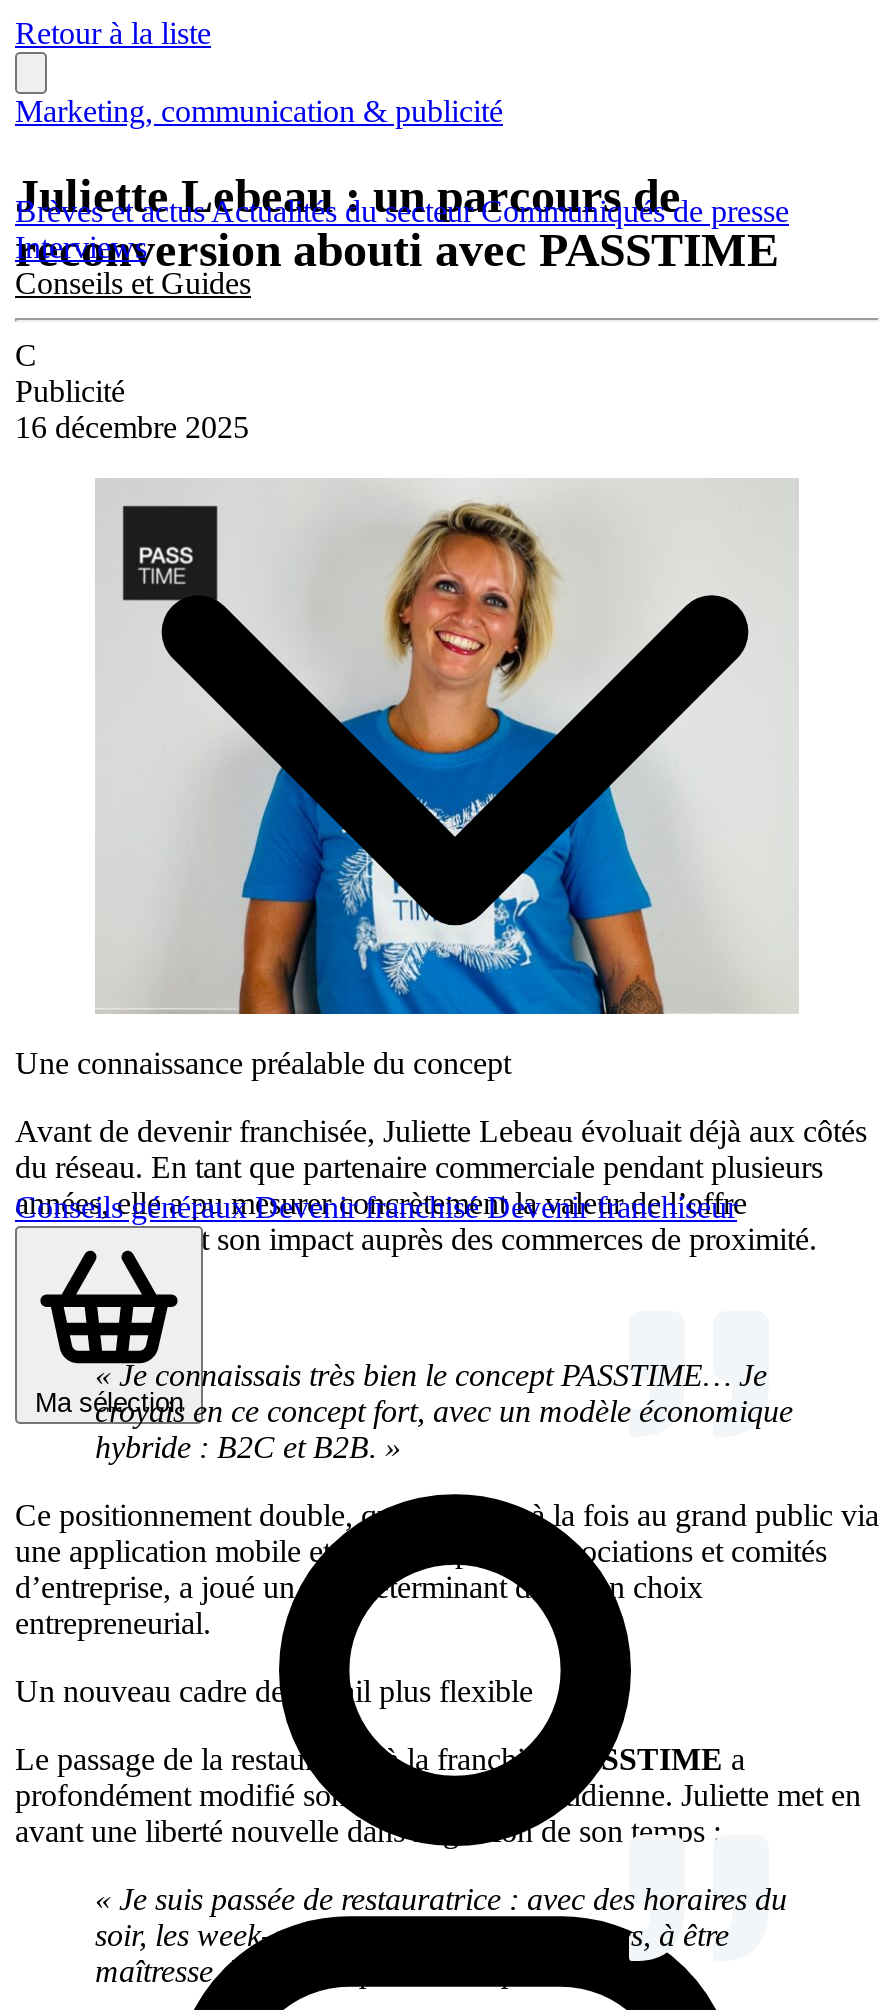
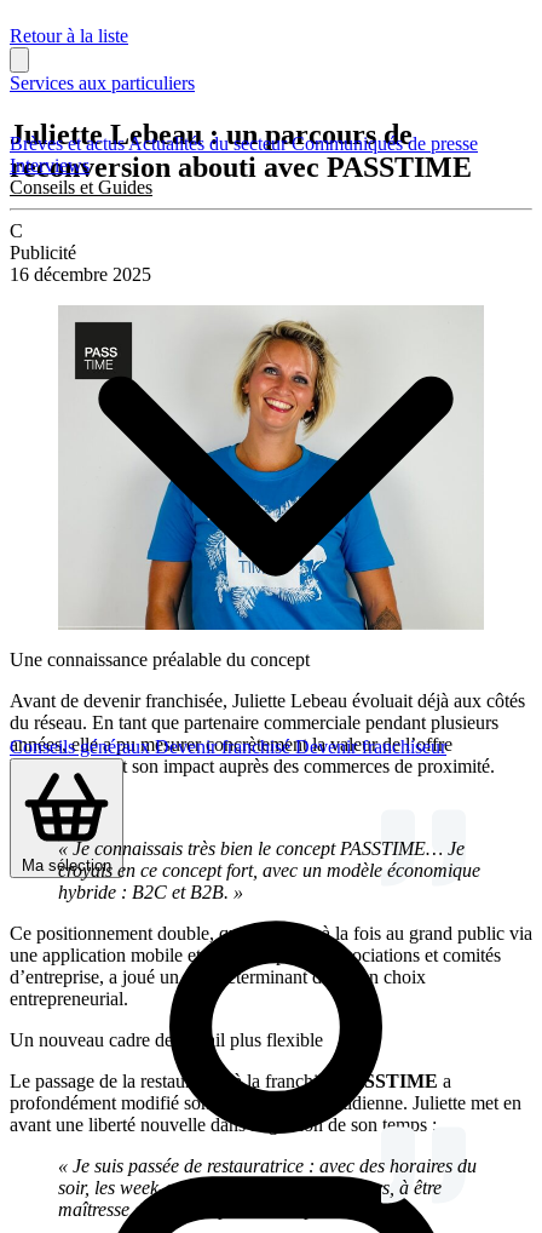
[15,94,503,128] Marketing, communication & publicité -> [10,73,195,93] Services aux particuliers

